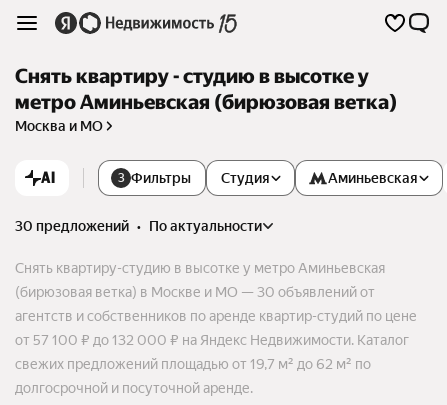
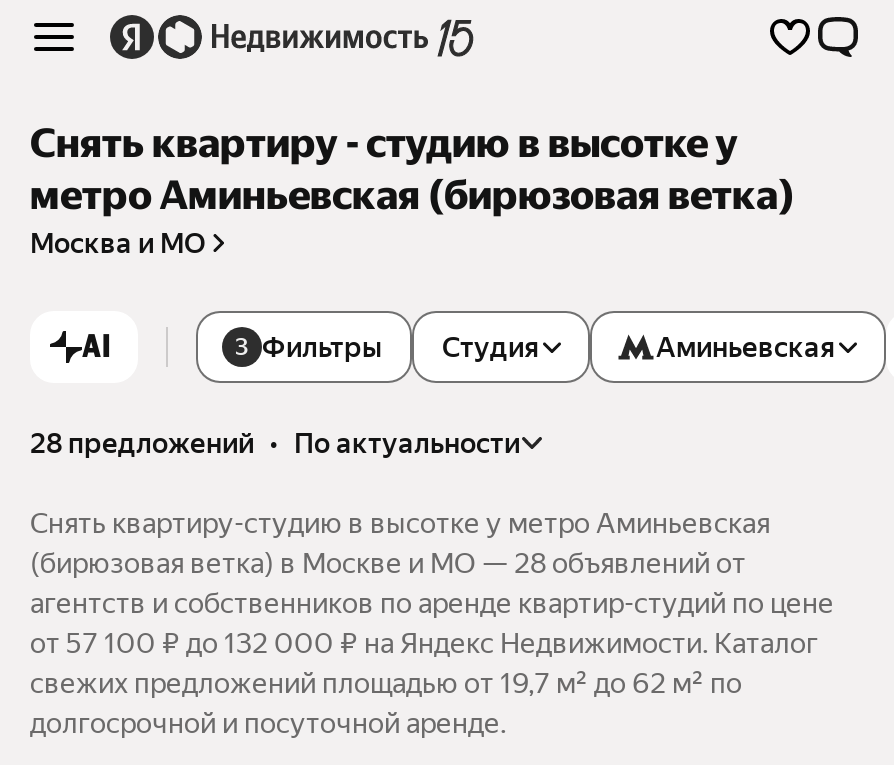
[15,218,262,234] 30 предложений • по актуальности -> [30,427,520,459] 28 предложений • по актуальности
[15,284,375,300] (бирюзовая ветка) в Москве и МО — 30 объявлений от -> [30,547,746,579] (бирюзовая ветка) в Москве и МО — 28 объявлений от

